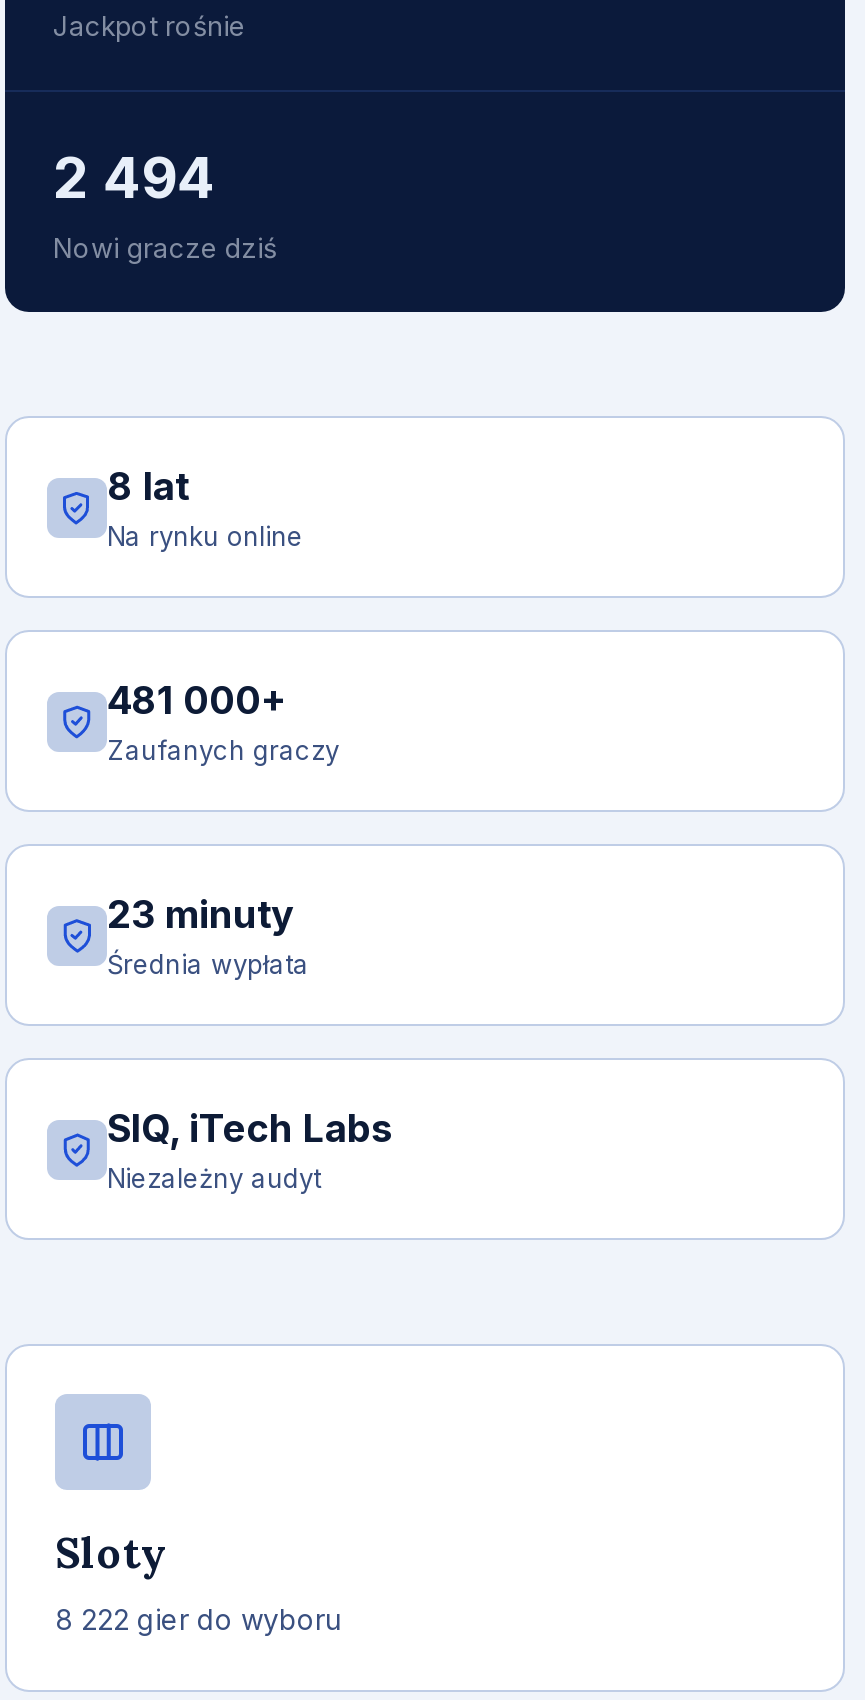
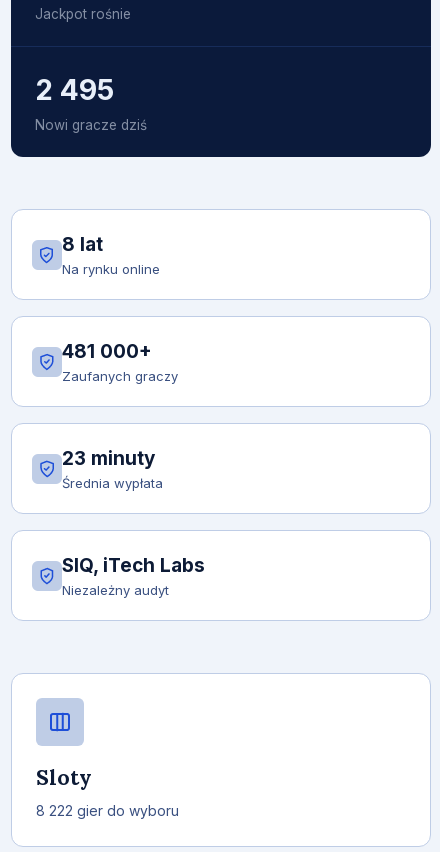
[53,144,215,212] 2 494 -> [35,73,114,107] 2 495

